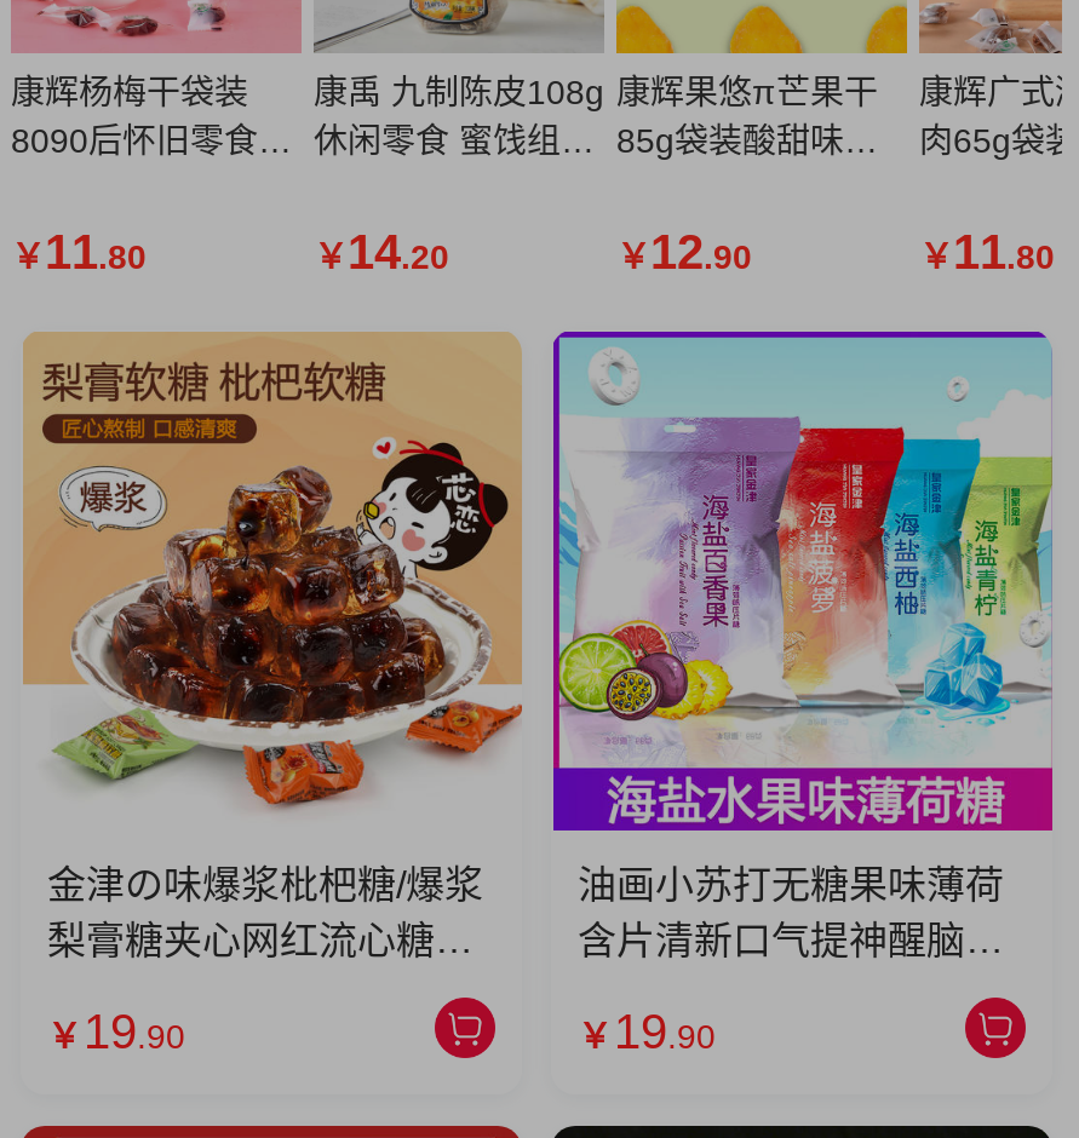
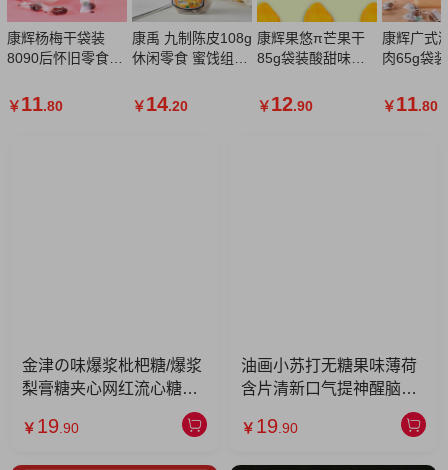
[21,329,524,814] [image] -> none
[551,329,1055,833] [image] -> none

